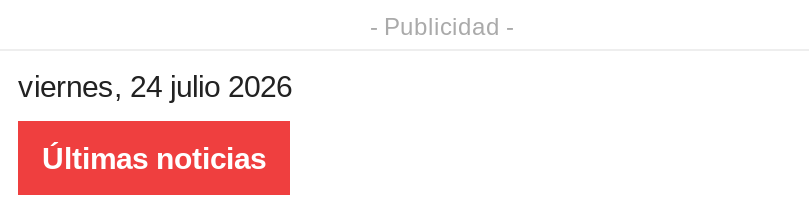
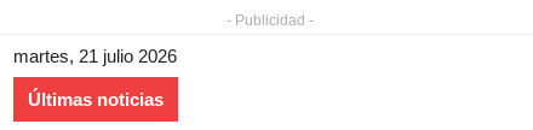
[18,69,292,103] viernes, 24 julio 2026 -> [13,46,177,66] martes, 21 julio 2026

